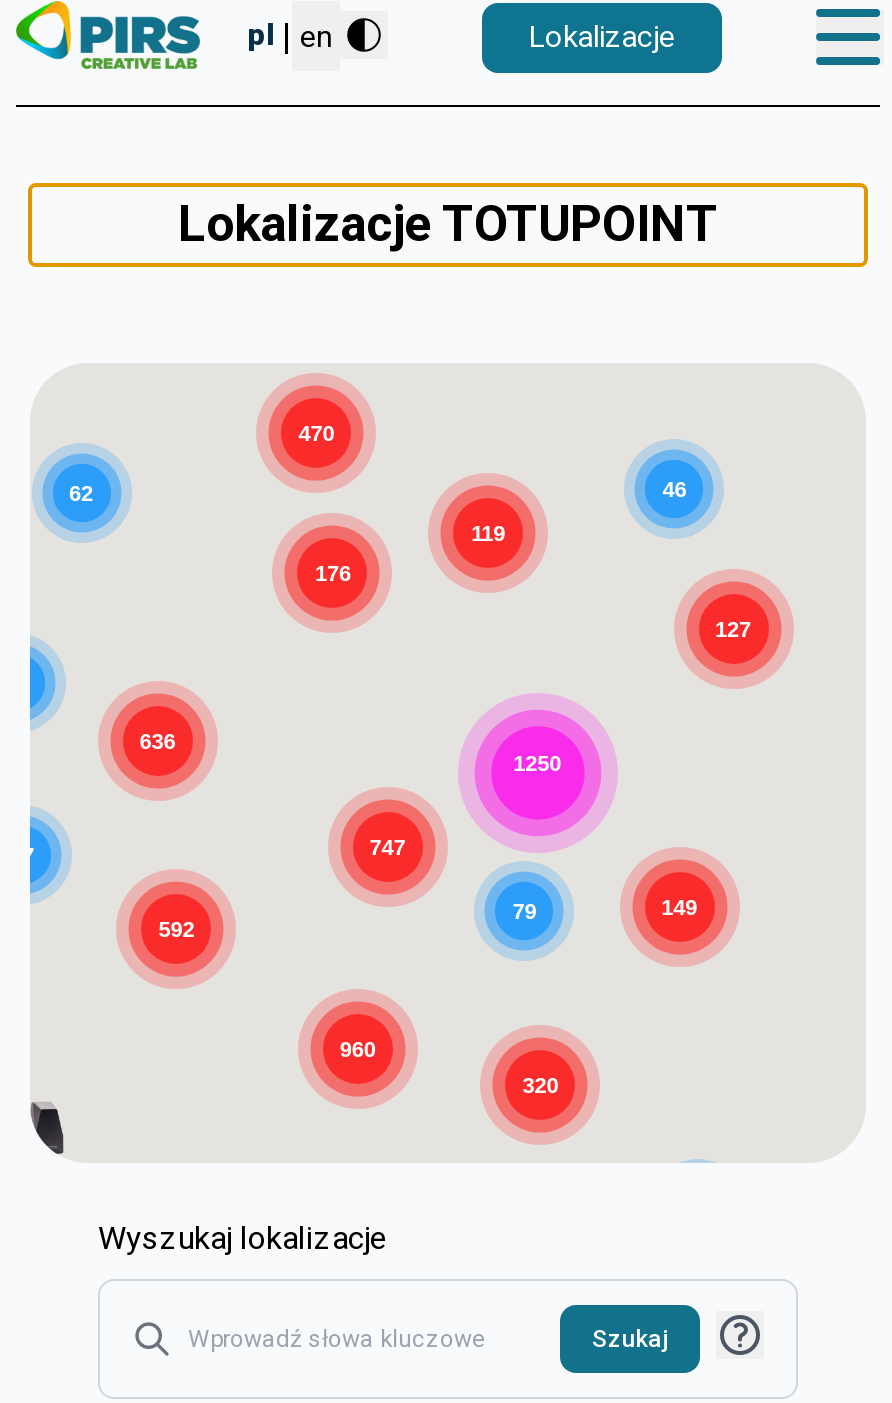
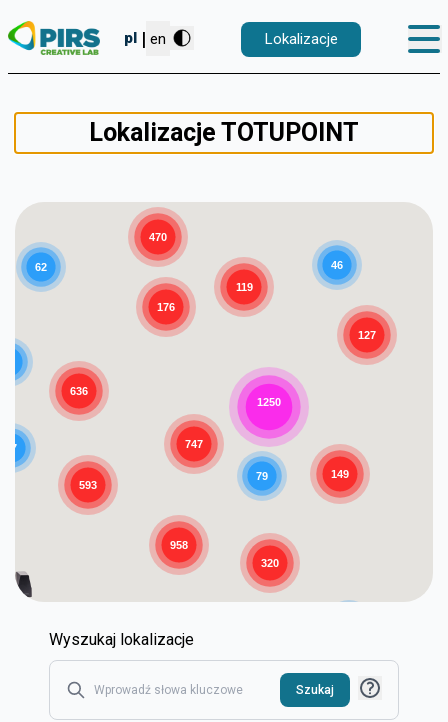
[158,917,194,941] 592 -> [79,479,97,491] 593
[340,1037,376,1061] 960 -> [170,539,188,551] 958

